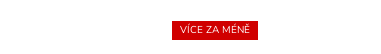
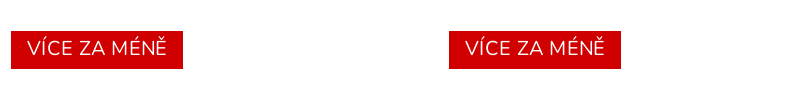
none -> [27,35,167,63] VÍCE ZA MÉNĚ

